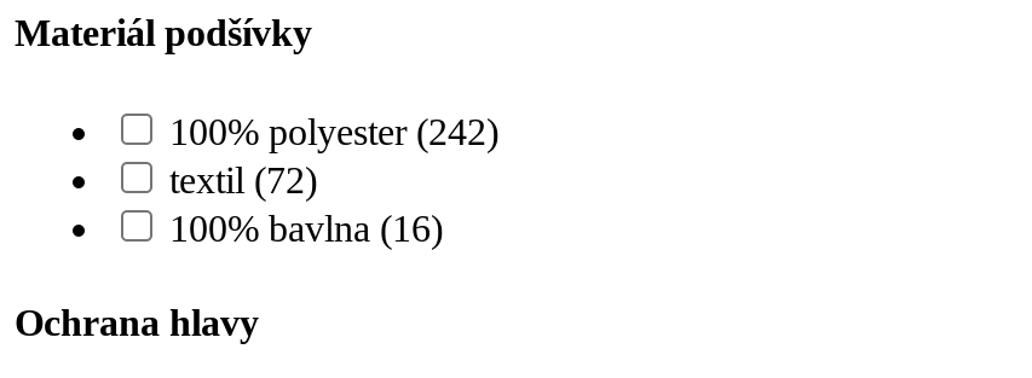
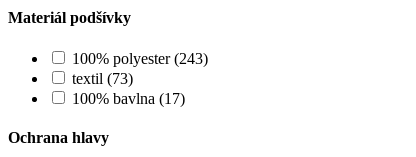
[169,111,498,152] 100% polyester (242) -> [72,50,208,67] 100% polyester (243)
[169,160,317,201] textil (72) -> [72,70,133,87] textil (73)
[169,208,443,249] 100% bavlna (16) -> [72,90,185,107] 100% bavlna (17)

